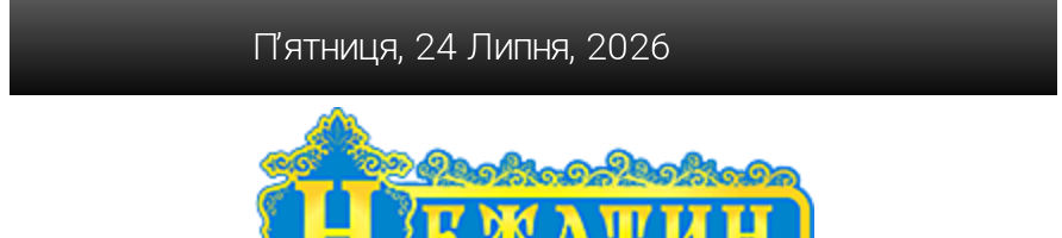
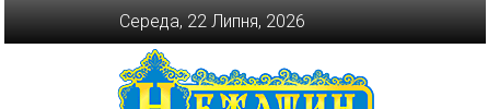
[252,24,671,69] П’ятниця, 24 Липня, 2026 -> [119,11,305,32] Середа, 22 Липня, 2026

